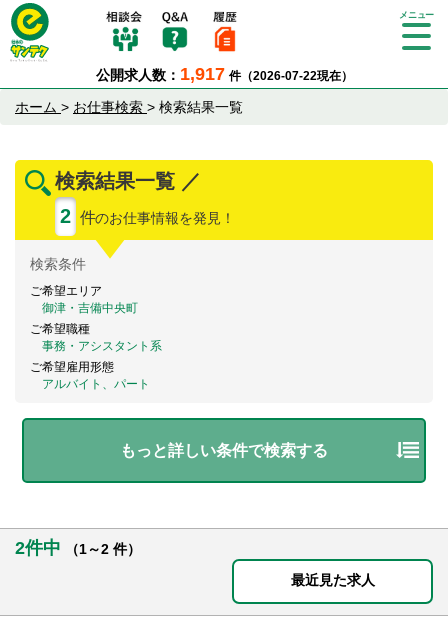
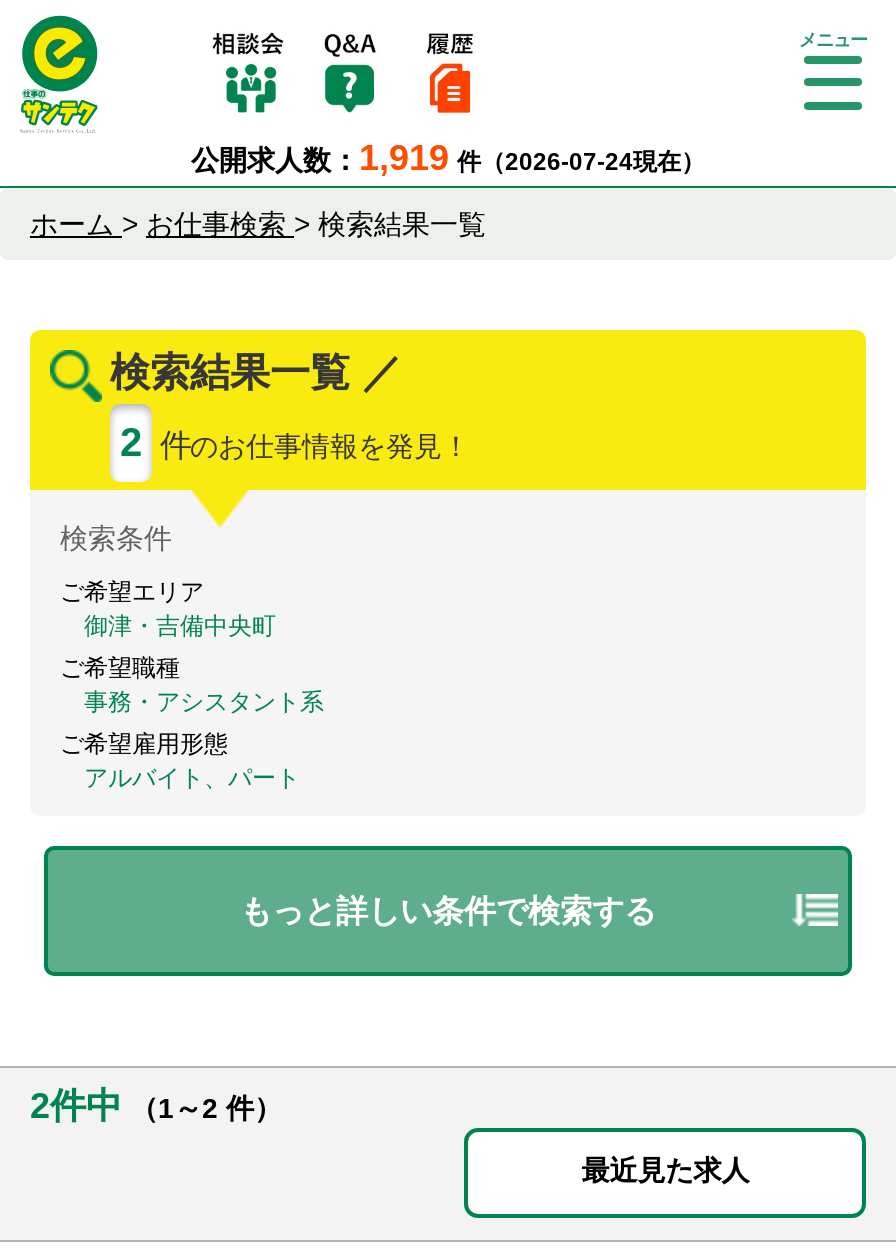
[95,64,352,84] 公開求人数：1,917 件（2026-07-22現在） -> [191,138,705,178] 公開求人数：1,919 件（2026-07-24現在）

